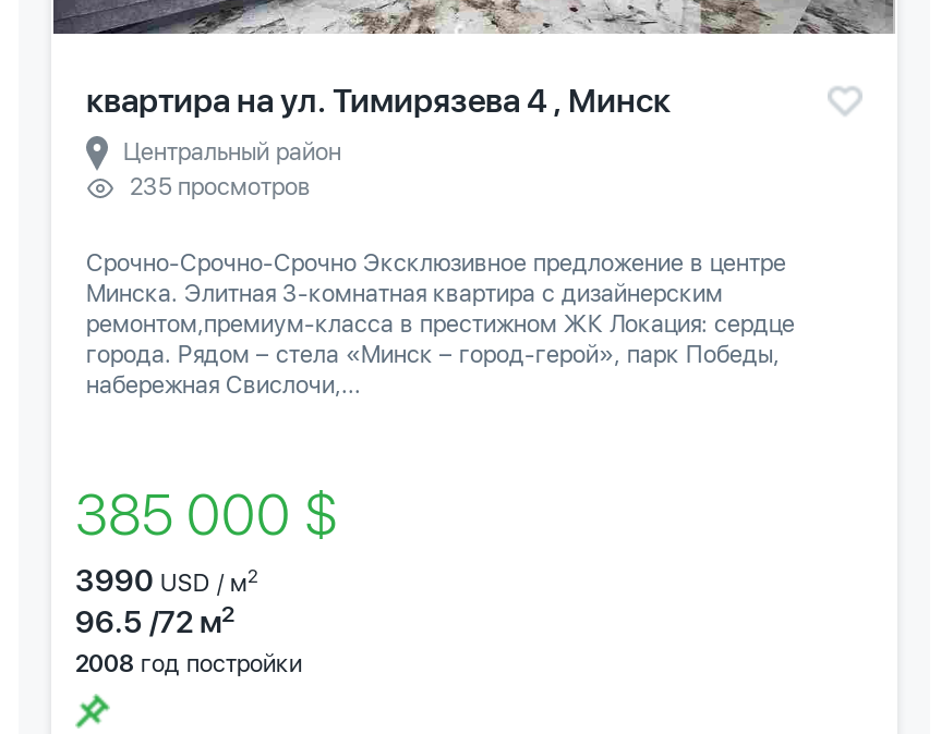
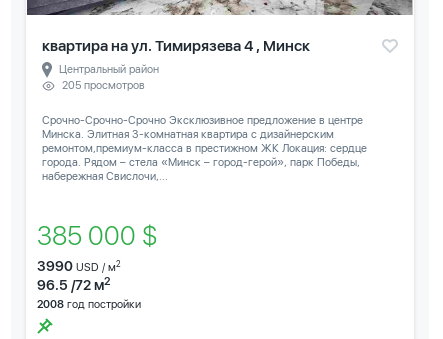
[130,173,311,201] 235 просмотров -> [62,79,145,92] 205 просмотров

